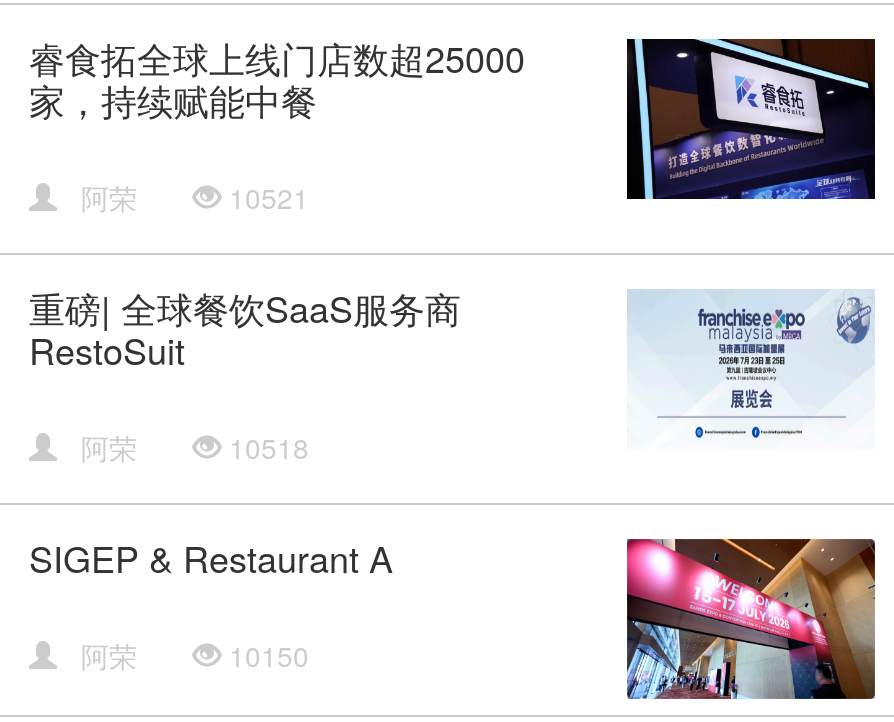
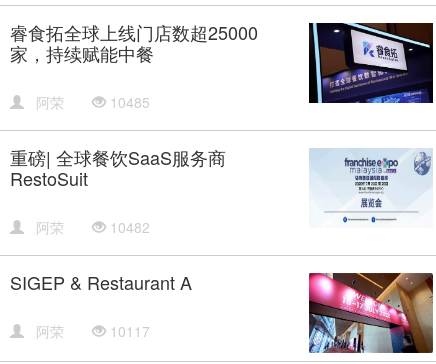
[57,177,309,217] 阿荣 10521 -> [24,92,150,112] 阿荣 10485
[57,427,309,467] 阿荣 10518 -> [24,217,150,237] 阿荣 10482
[57,635,309,675] 阿荣 10150 -> [24,321,150,341] 阿荣 10117

